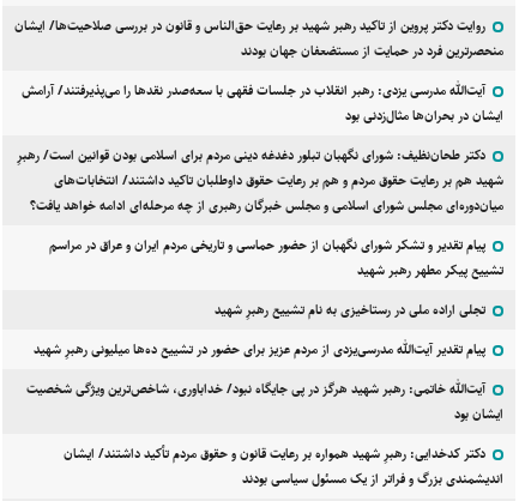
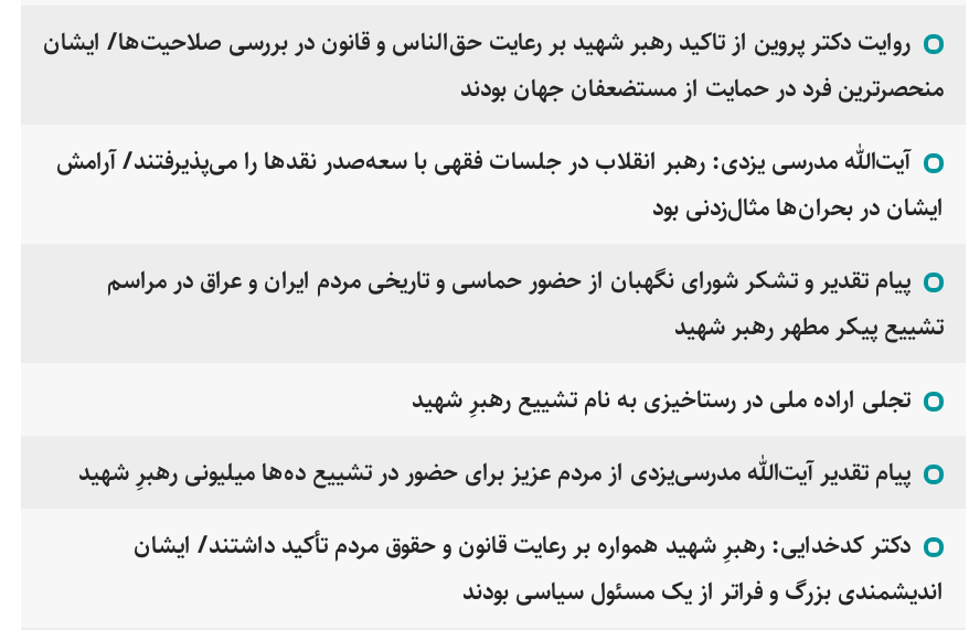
[17,145,503,216] دکتر طحان‌نظیف: شورای نگهبان تبلور دغدغه دینی مردم برای اسلامی بودن قوانین است/ رهبرِ | شهید هم بر رعایت حقوق مردم و هم بر رعایت حقوق داوطلبان تاکید داشتند/ انتخابات‌های | میان‌دوره‌ای مجلس شورای اسلامی و مجلس خبرگان رهبری از چه مرحله‌ای ادامه خواهد یافت؟ -> none
[26,379,503,424] آیت‌الله خاتمی: رهبر شهید هرگز در پی جایگاه نبود/ خداباوری، شاخص‌ترین ویژگی شخصیت | ایشان بود -> none

